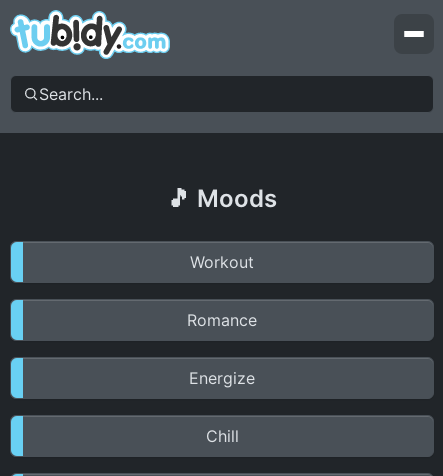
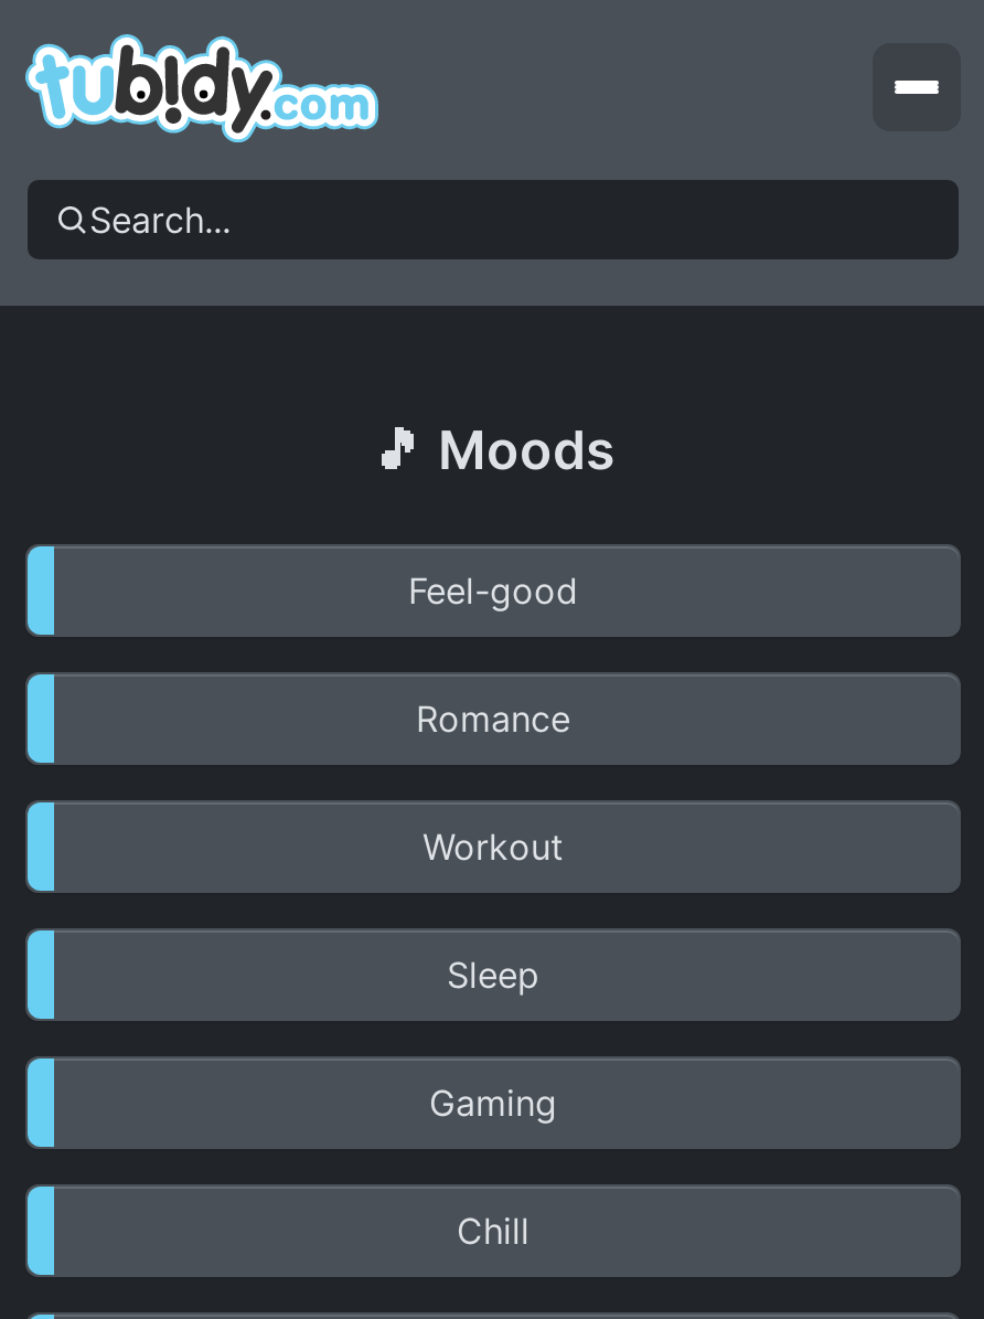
none -> [408,568,578,740] Feel-good | Romance
[187,310,257,330] Romance -> [447,952,539,996] Sleep
[189,368,255,388] Energize -> [429,1080,557,1125] Gaming

